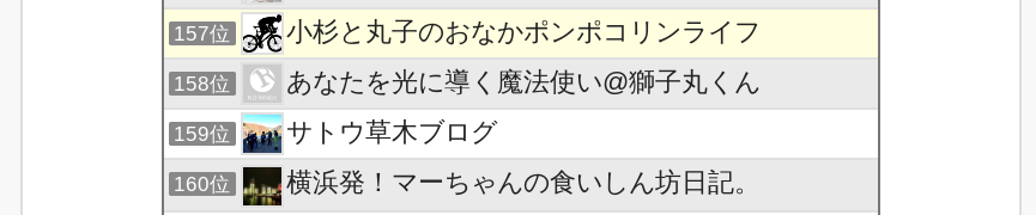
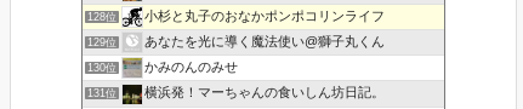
[174,21,231,45] 157位 -> [87,11,116,23] 128位
[174,71,231,95] 158位 -> [87,36,116,48] 129位
[174,118,497,146] 159位 | サトウ草木ブログ -> [87,60,238,74] 130位 | かみのんのみせ
[174,172,231,196] 160位 -> [87,87,116,99] 131位

